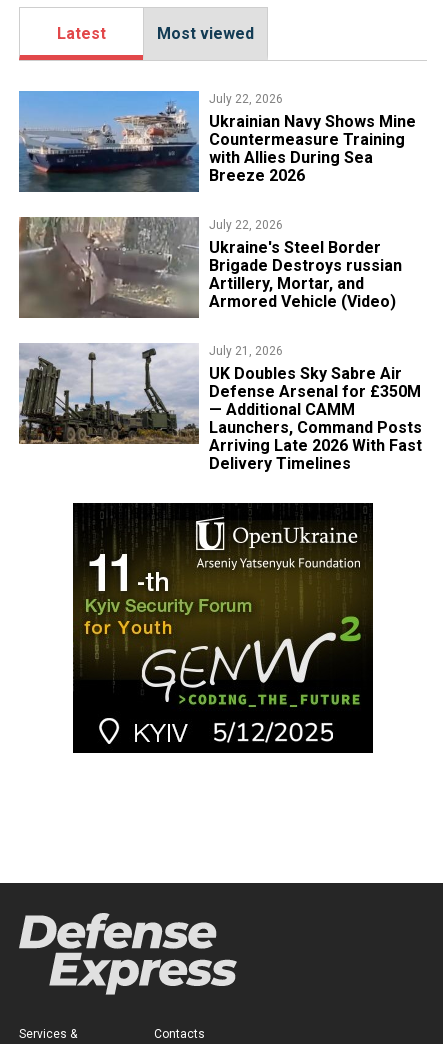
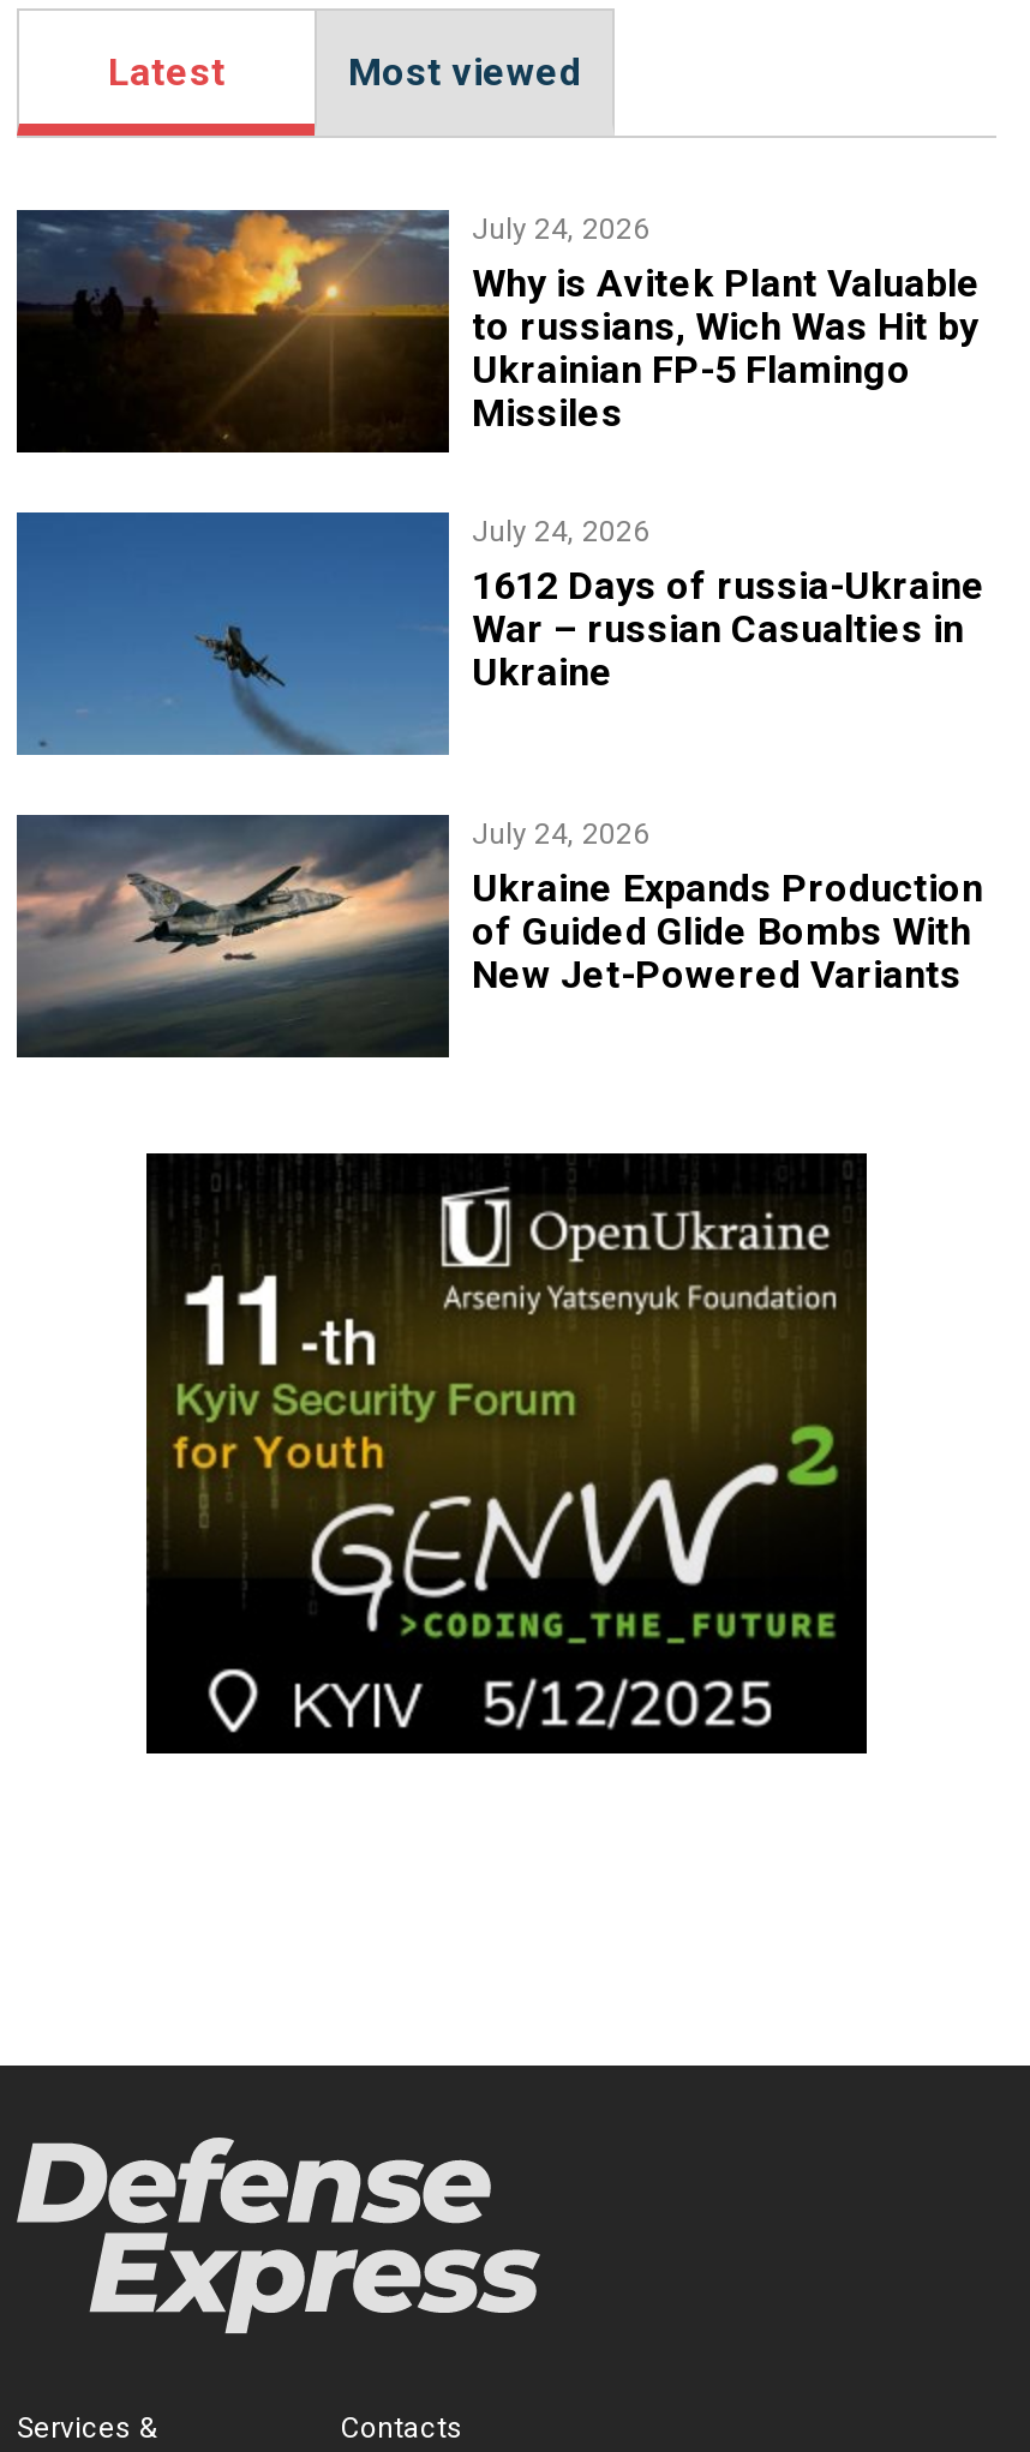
[18,90,415,193] [image] | July 22, 2026 | Ukrainian Navy Shows Mine | Countermeasure Training | with Allies During Sea | Breeze 2026 -> [14,208,981,455] [image] | July 24, 2026 | Why is Avitek Plant Valuable | to russians, Wich Was Hit by | Ukrainian FP-5 Flamingo | Missiles
[18,216,401,319] [image] | July 22, 2026 | Ukraine's Steel Border | Brigade Destroys russian | Artillery, Mortar, and | Armored Vehicle (Video) -> [14,510,986,757] [image] | July 24, 2026 | 1612 Days of russia-Ukraine | War – russian Casualties in | Ukraine
[19,343,421,473] [image] | July 21, 2026 | UK Doubles Sky Sabre Air | Defense Arsenal for £350M | — Additional CAMM | Launchers, Command Posts | Arriving Late 2026 With Fast | Delivery Timelines -> [17,815,983,1060] [image] | July 24, 2026 | Ukraine Expands Production | of Guided Glide Bombs With | New Jet-Powered Variants

